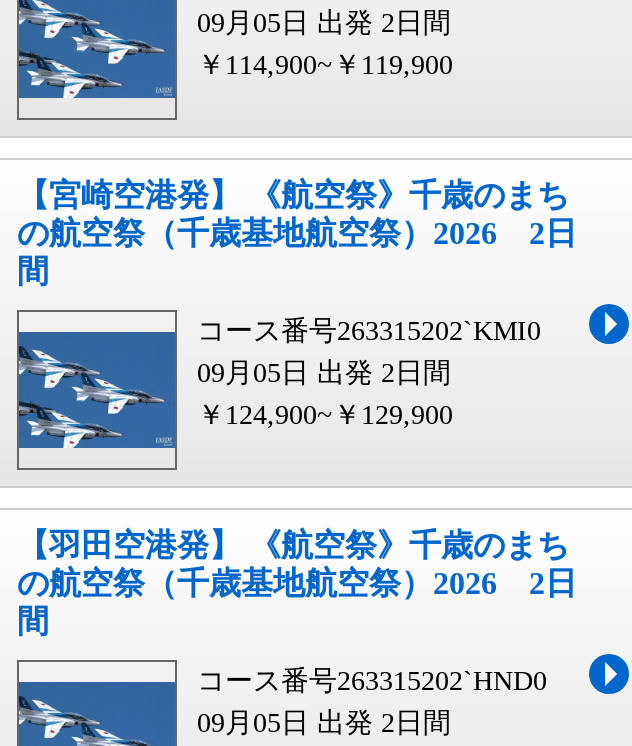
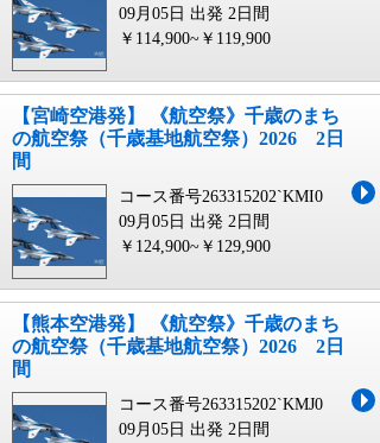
[17,528,569,562] 【羽田空港発】 《航空祭》千歳のまち -> [12,314,340,334] 【熊本空港発】 《航空祭》千歳のまち
[197,666,547,696] コース番号263315202`HND0 -> [119,395,323,413] コース番号263315202`KMJ0

